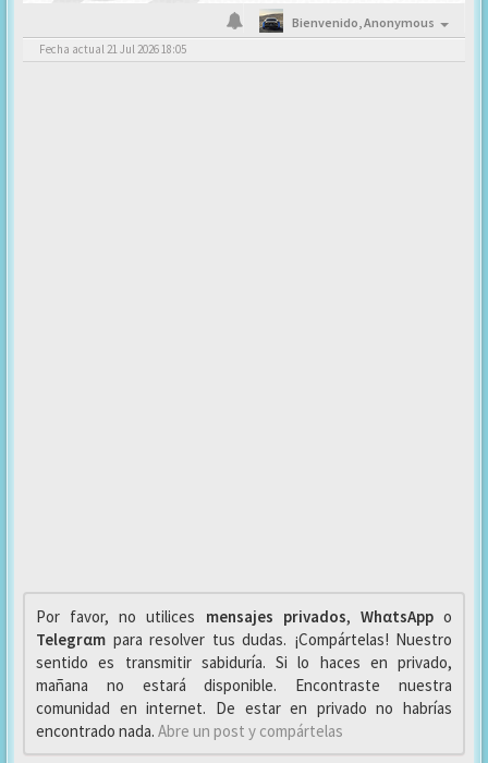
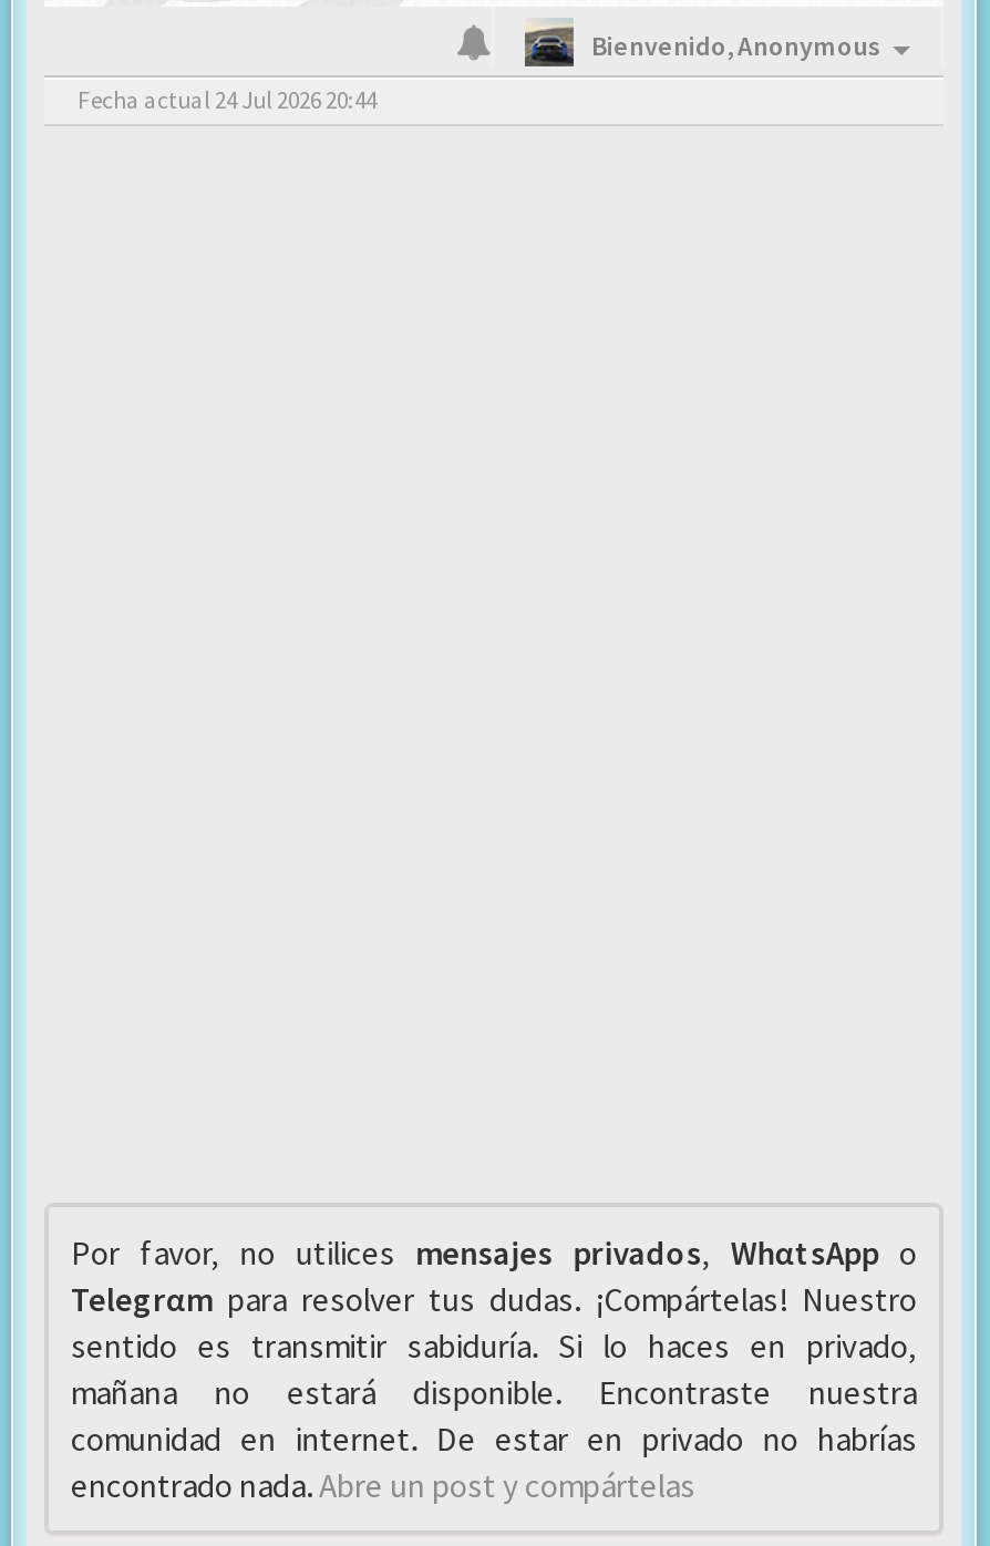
[39,41,186,57] Fecha actual 21 Jul 2026 18:05 -> [78,84,377,115] Fecha actual 24 Jul 2026 20:44

